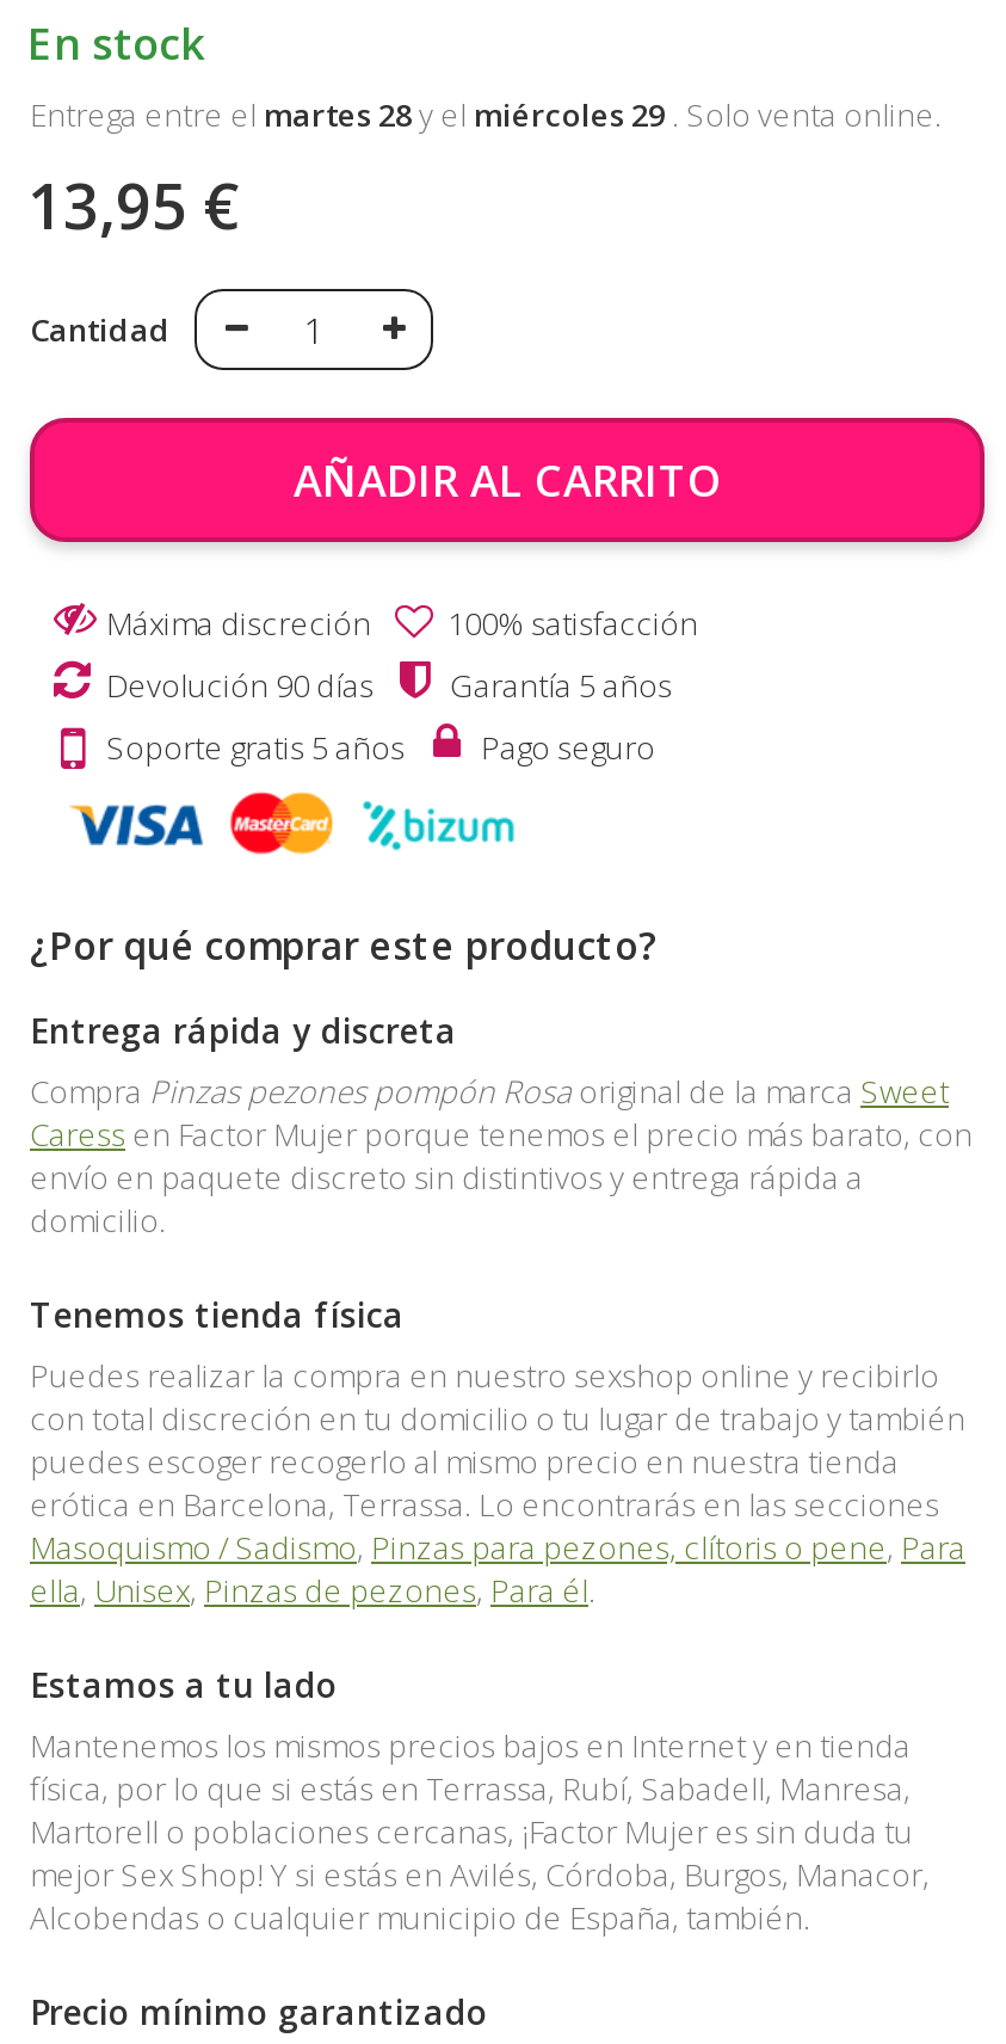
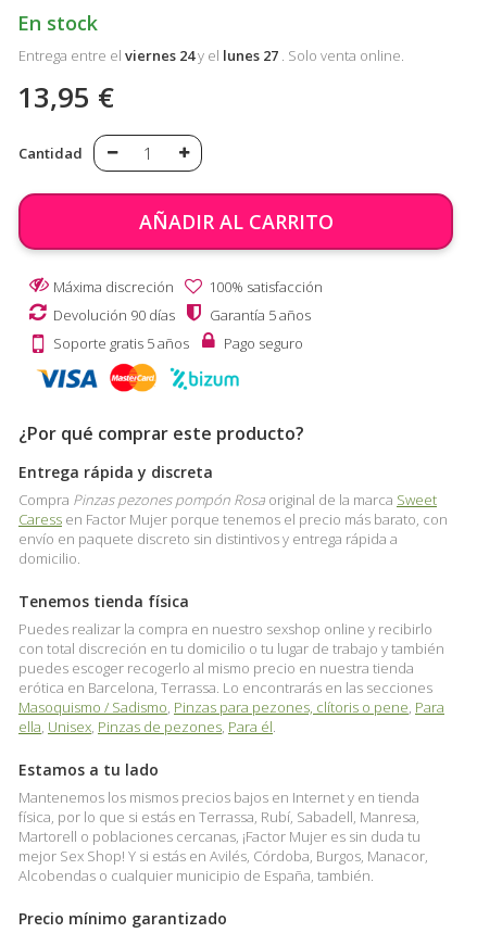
[30,93,942,136] Entrega entre el martes 28y el miércoles 29 . Solo venta online. -> [18,46,404,65] Entrega entre el viernes 24y el lunes 27 . Solo venta online.

